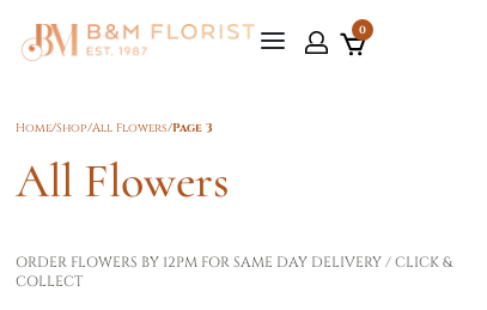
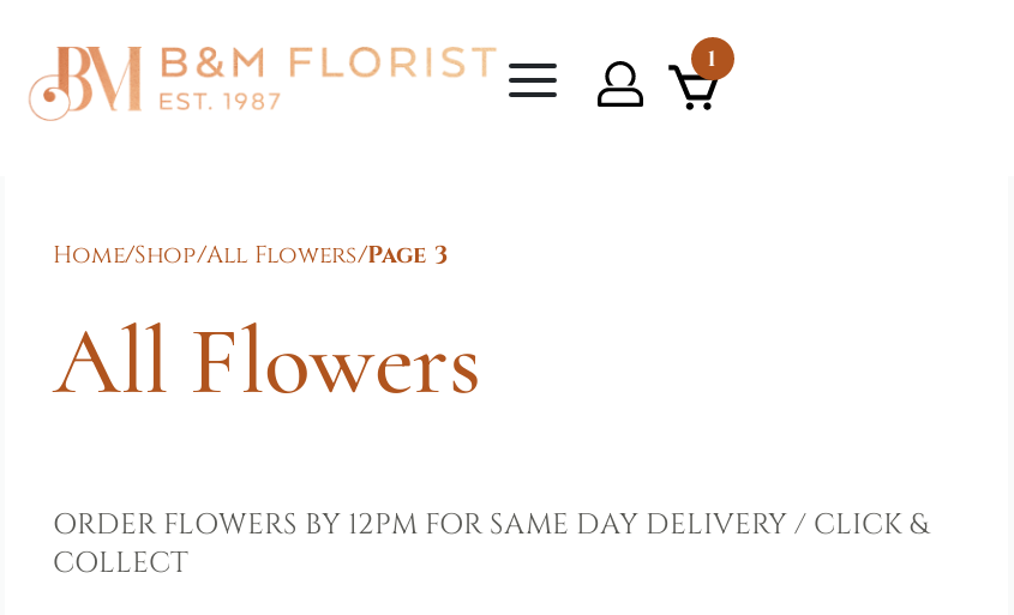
[359,23,366,37] 0 -> [708,44,717,73] 1

